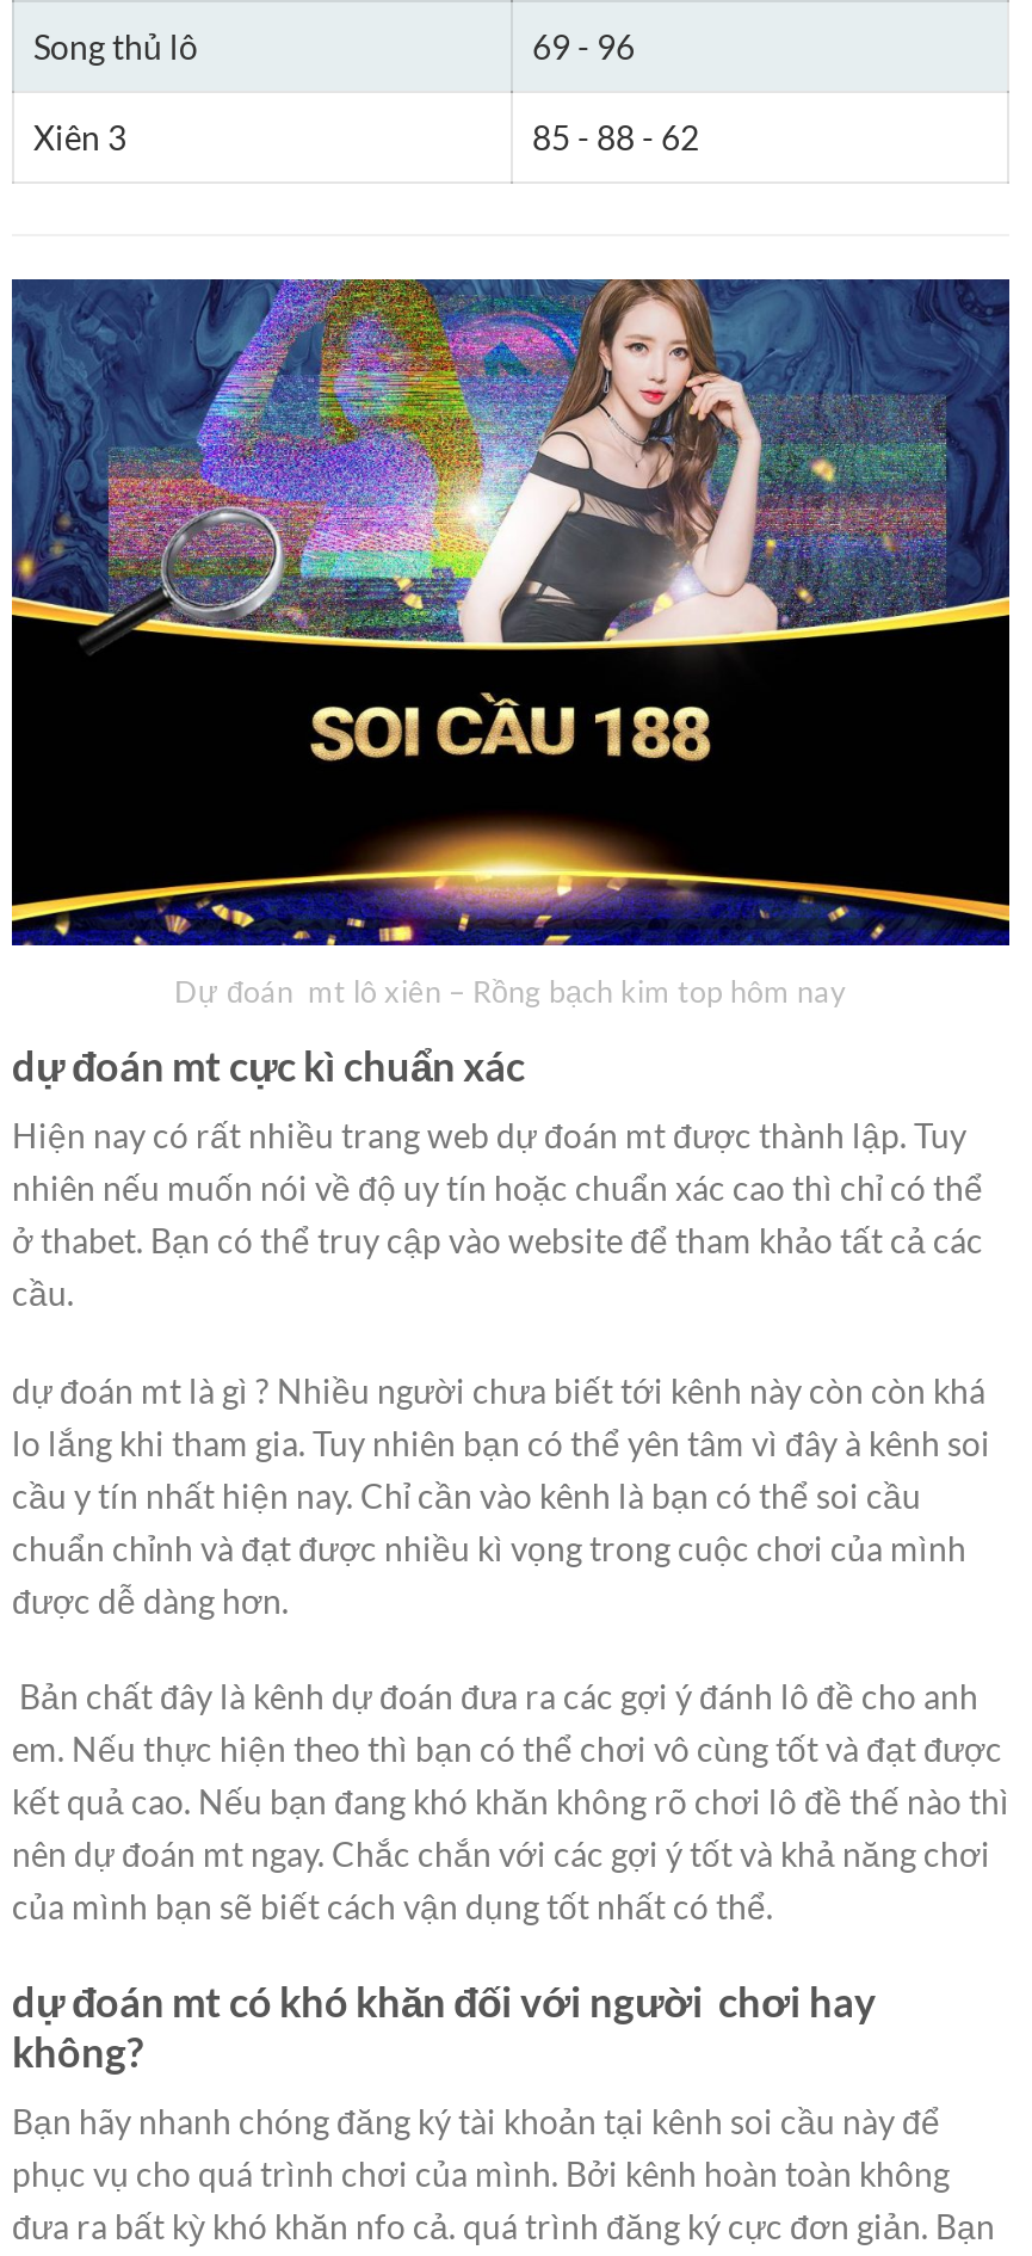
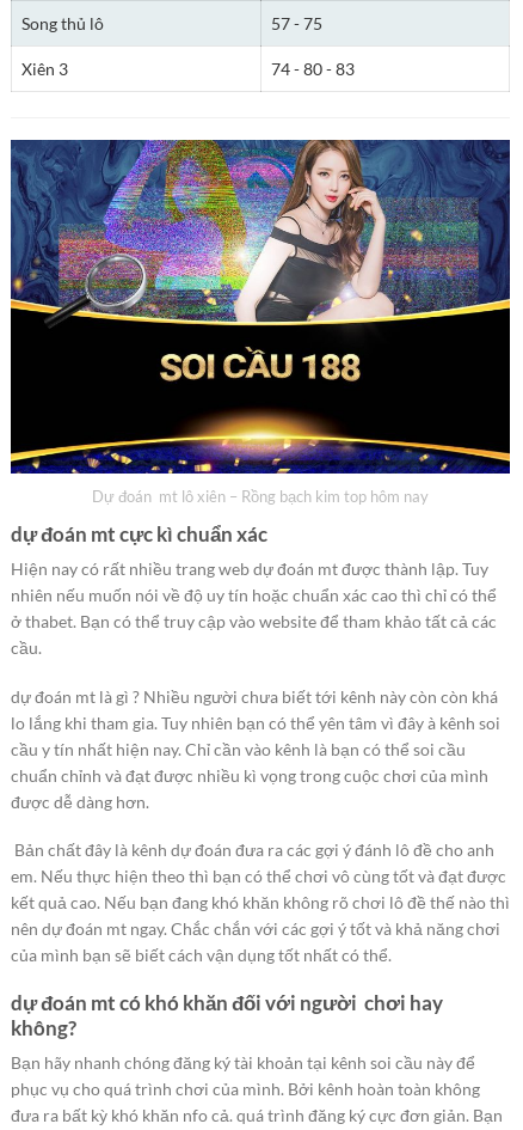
[532,26,635,66] 69 - 96 -> [271,13,322,33] 57 - 75
[532,117,699,157] 85 - 88 - 62 -> [271,58,355,79] 74 - 80 - 83

